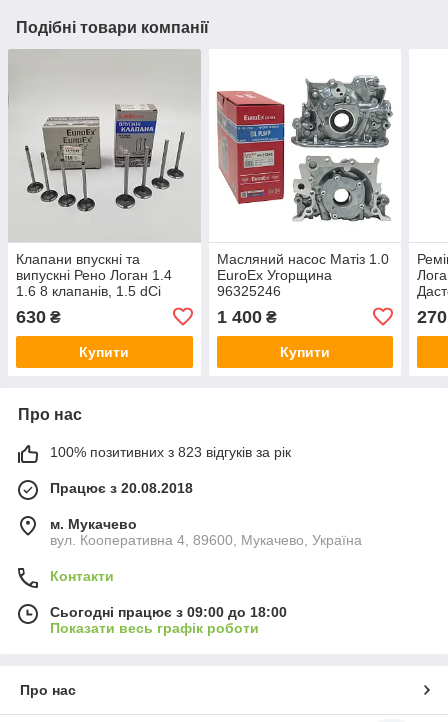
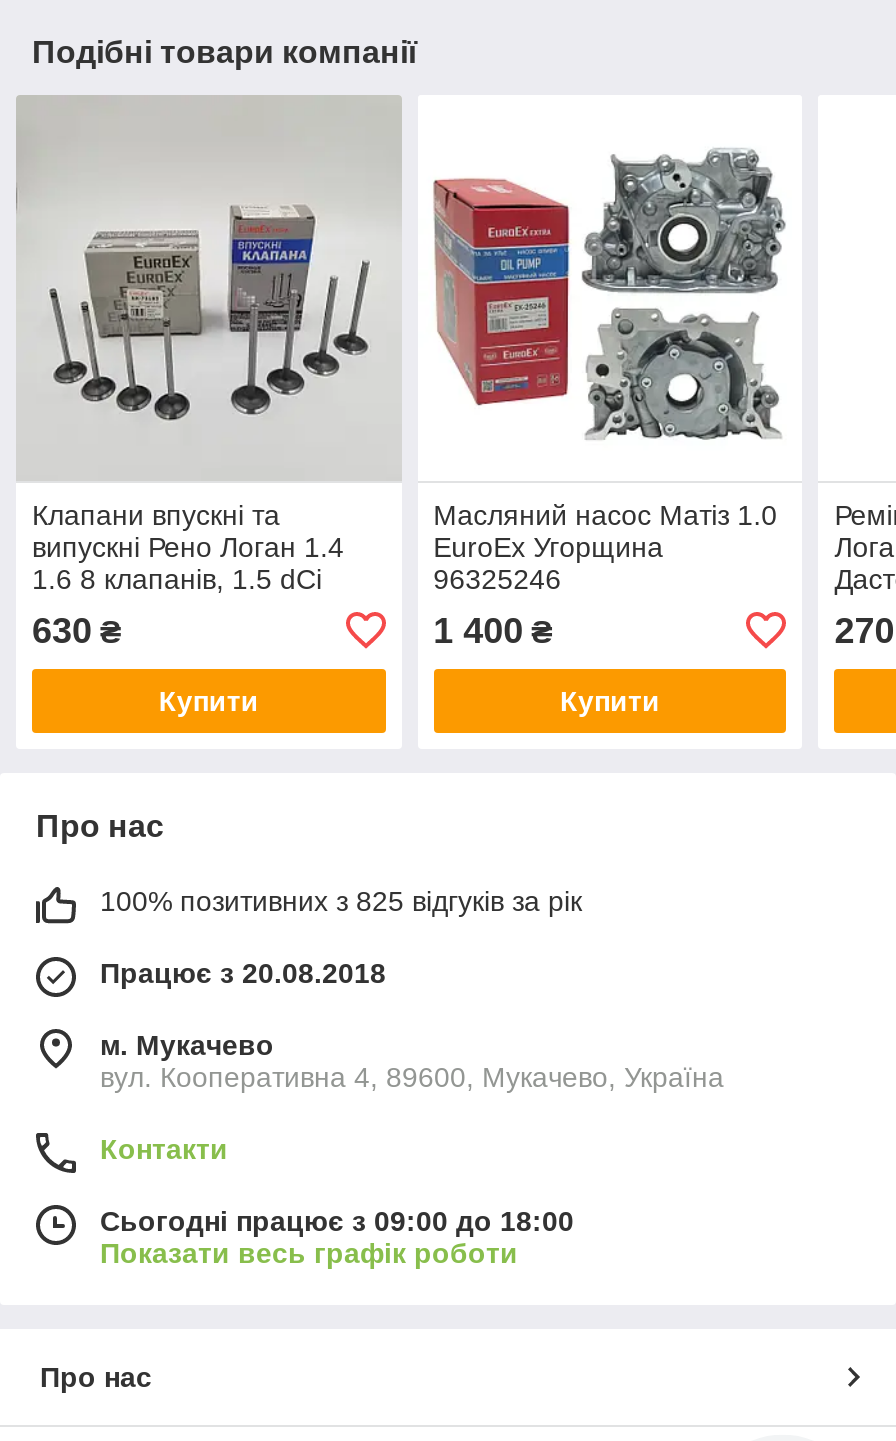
[50,444,291,460] 100% позитивних з 823 відгуків за рік -> [100,885,582,917] 100% позитивних з 825 відгуків за рік

